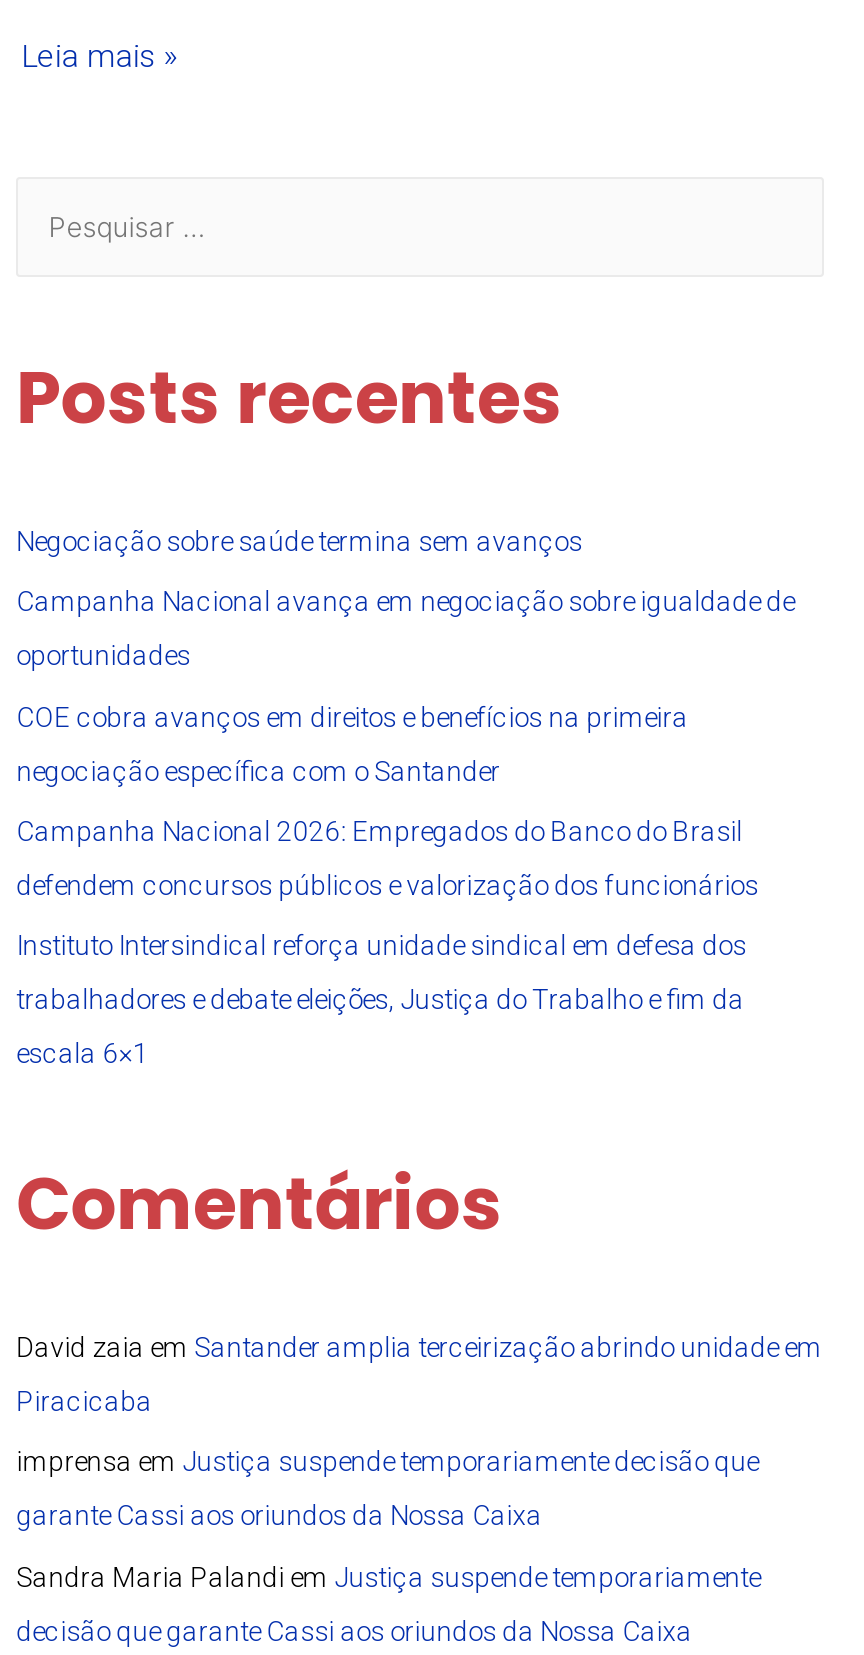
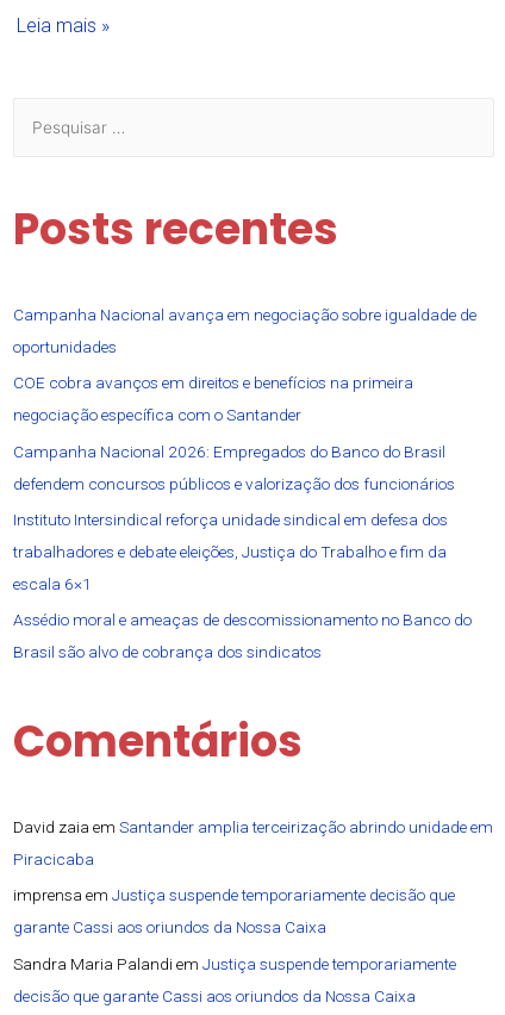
[17,525,583,557] Negociação sobre saúde termina sem avanços -> none
moved [17,585,795,1070] -> [13,305,477,593]: Campanha Nacional avança em negociação sobre igualdade de | oportunidades | COE cobra avanços em direitos e benefícios na primeira | ... | trabalhadores e debate eleições, Justiça do Trabalho e fim da | escala 6×1
none -> [13,610,472,662] Assédio moral e ameaças de descomissionamento no Banco do | Brasil são alvo de cobrança dos sindicatos

